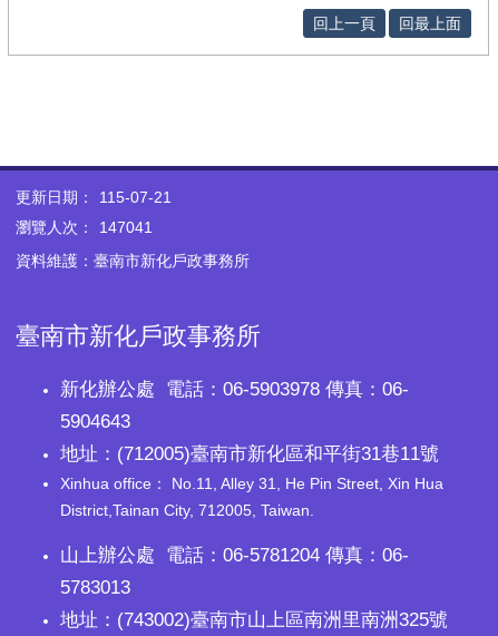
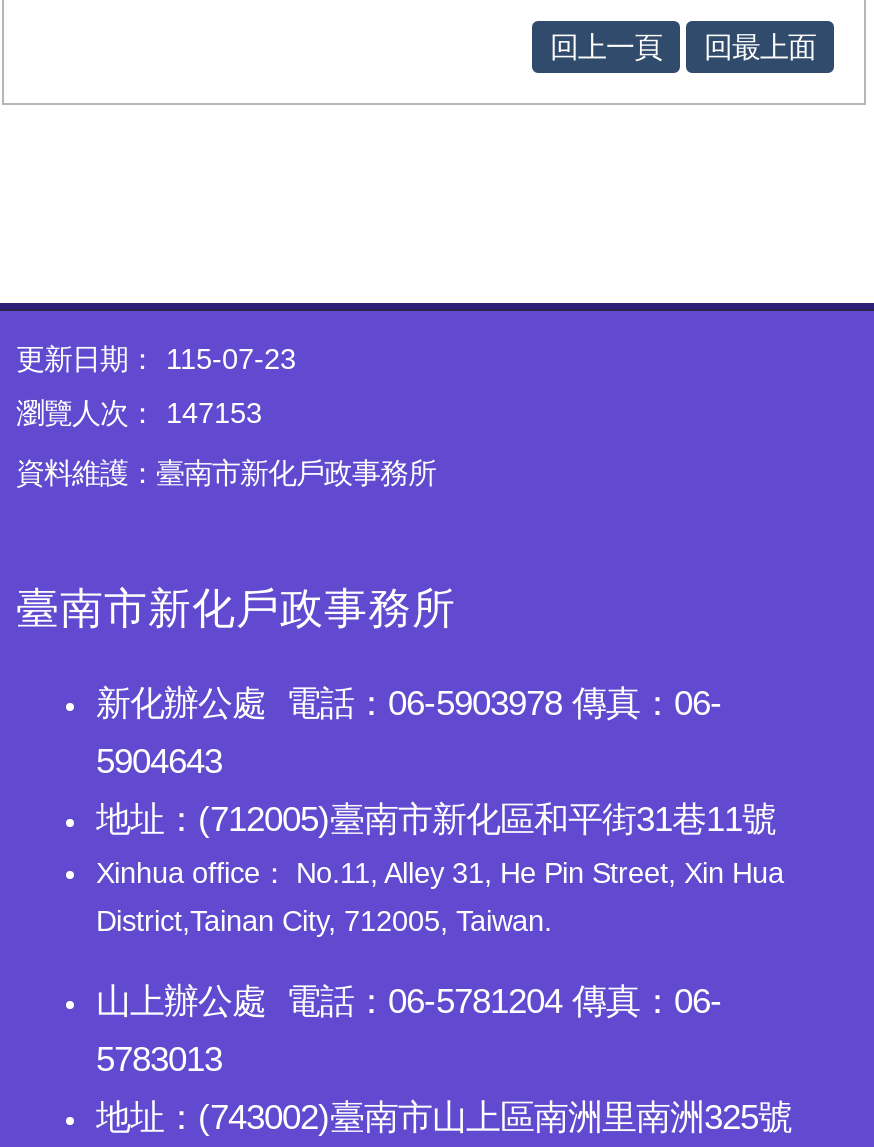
[16,188,172,206] 更新日期： 115-07-21 -> [16,343,296,375] 更新日期： 115-07-23
[16,218,153,236] 瀏覽人次： 147041 -> [16,397,262,429] 瀏覽人次： 147153

